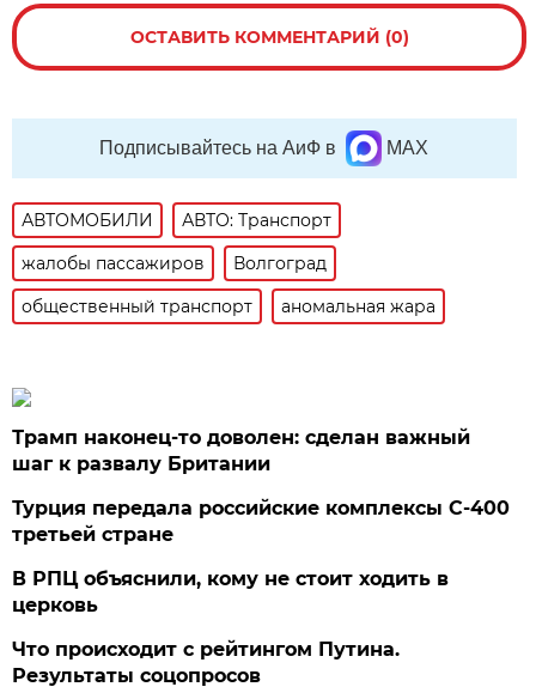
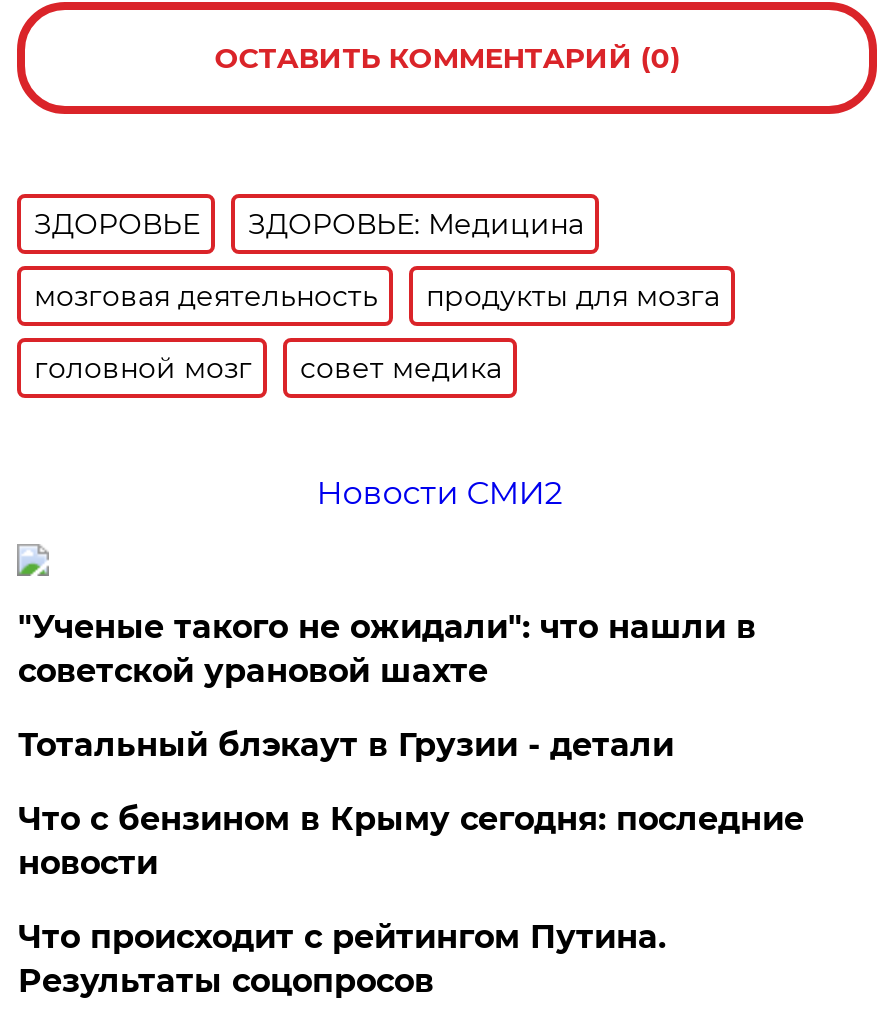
[100,138,429,158] Подписывайтесь на АиФ в | MAX -> [34,207,584,243] ЗДОРОВЬЕ | ЗДОРОВЬЕ: Медицина
[22,210,332,231] АВТОМОБИЛИ | АВТО: Транспорт -> [34,279,720,315] мозговая деятельность | продукты для мозга
[22,253,327,275] жалобы пассажиров | Волгоград -> [34,351,502,387] головной мозг | совет медика
[22,296,436,318] общественный транспорт | аномальная жара -> [316,475,562,513] Новости СМИ2
[12,427,471,476] Трамп наконец-то доволен: сделан важный | шаг к развалу Британии -> [18,609,756,691] "Ученые такого не ожидали": что нашли в | советской урановой шахте
[12,497,510,546] Турция передала российские комплексы С-400 | третьей стране -> [18,727,674,765] Тотальный блэкаут в Грузии - детали
[12,568,449,617] В РПЦ объяснили, кому не стоит ходить в | церковь -> [18,801,804,883] Что с бензином в Крыму сегодня: последние | новости

